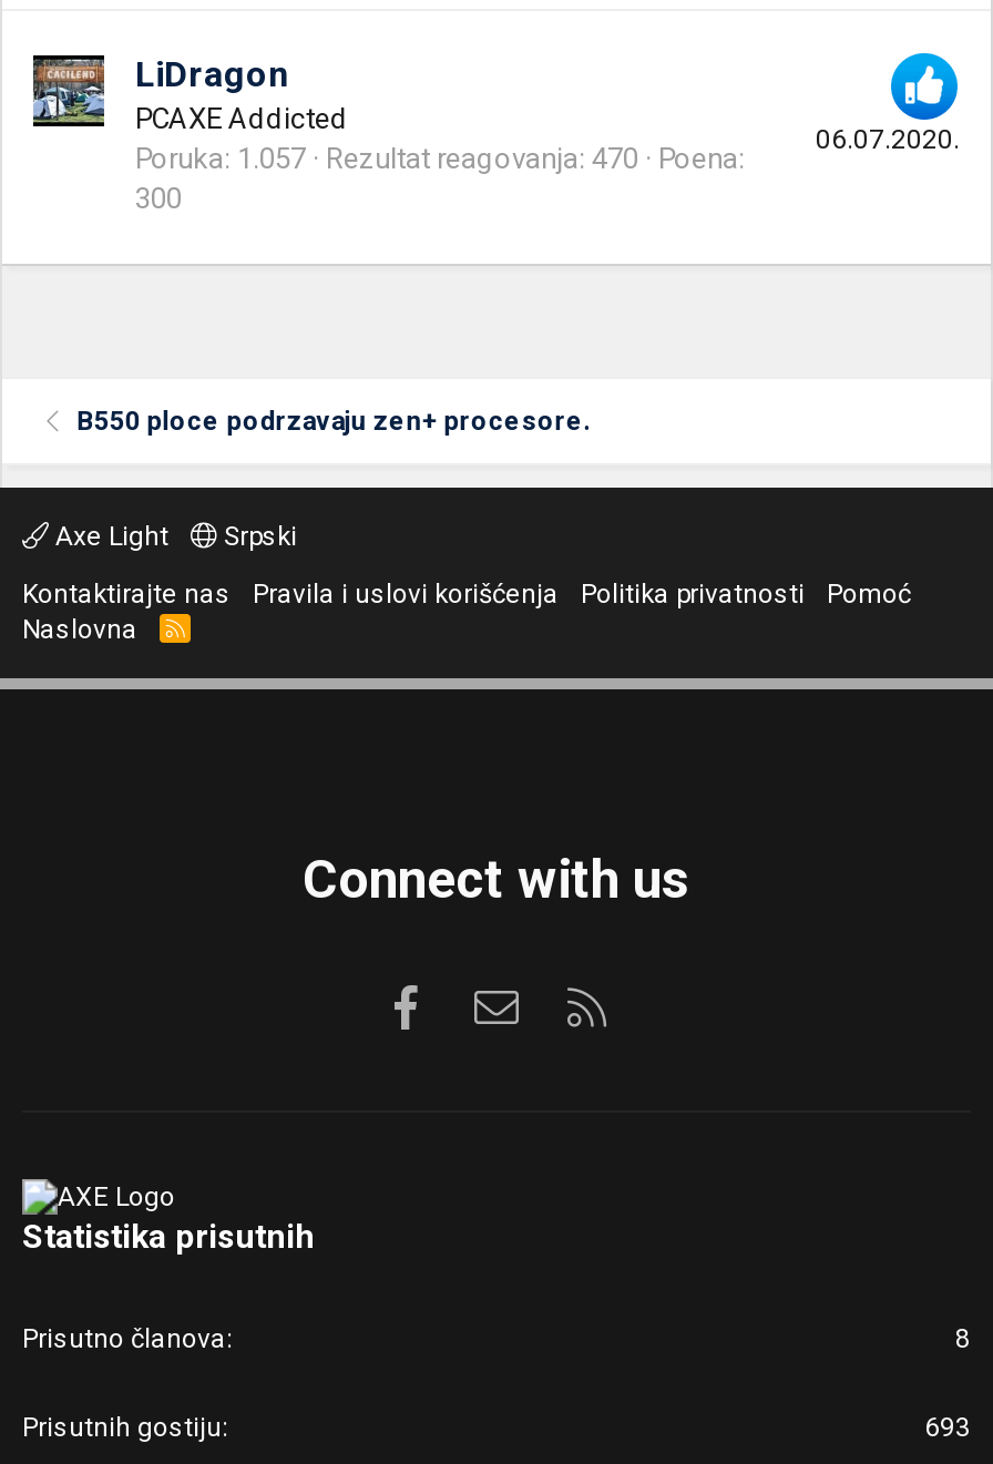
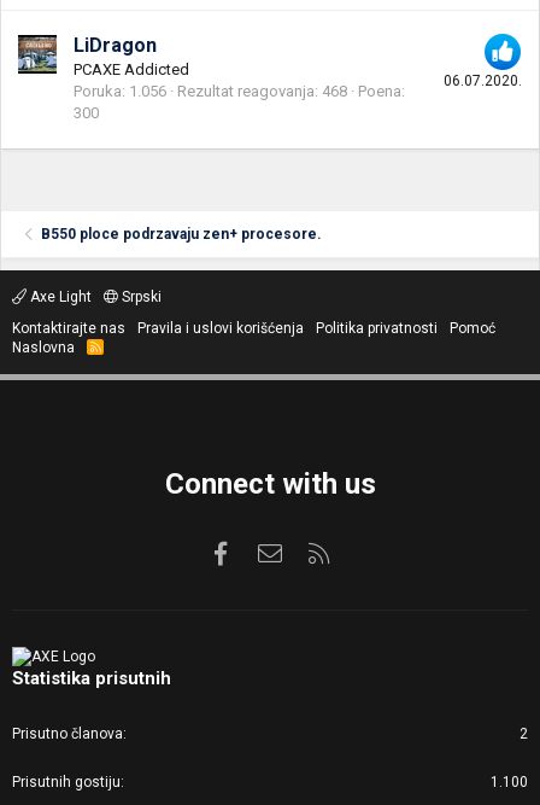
[135,141,738,174] Poruka 1.057 Rezultat reagovanja 470 Poena -> [74,82,401,100] Poruka 1.056 Rezultat reagovanja 468 Poena
[955,1324,971,1355] 8 -> [520,726,528,743] 2
[924,1413,971,1444] 693 -> [491,774,528,791] 1.100

